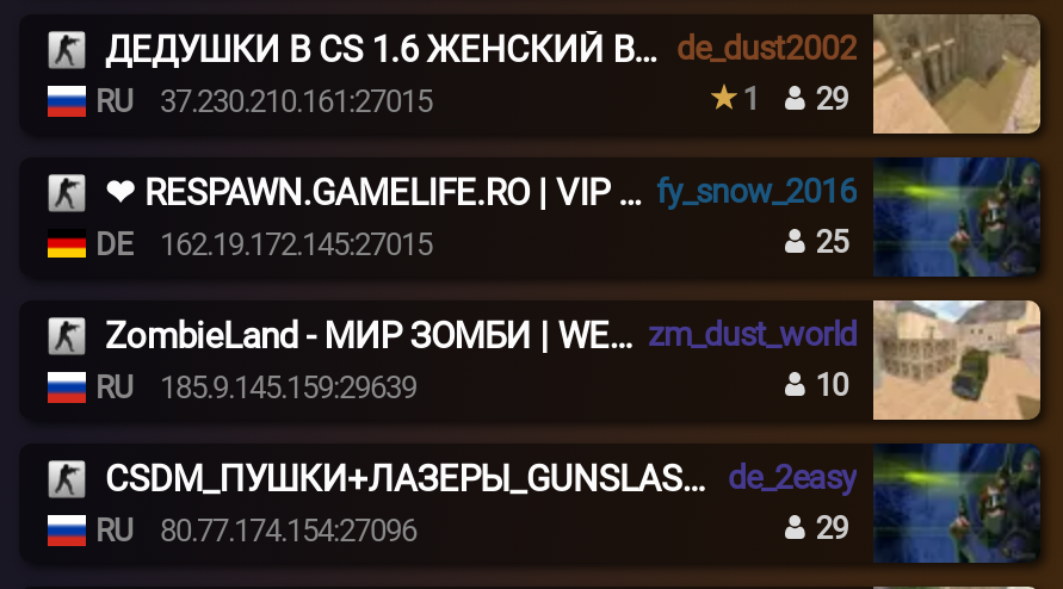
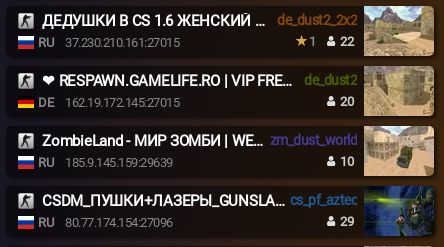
[676,14,1040,131] [image] | de_dust2002 -> [277,5,434,56] [image] | de_dust2_2x2
[736,81,848,117] 1 29 -> [306,34,353,49] 1 22
[656,155,1040,279] [image] | fy_snow_2016 -> [304,65,435,117] [image] | de_dust2
[809,224,848,260] 25 -> [337,94,353,109] 20
[728,458,857,496] de_2easy -> [289,192,357,208] cs_pf_aztec

